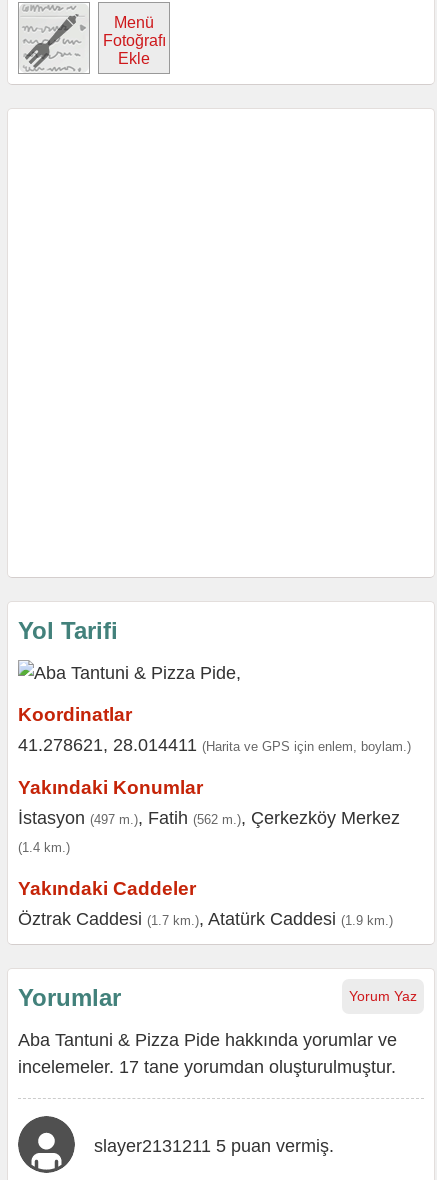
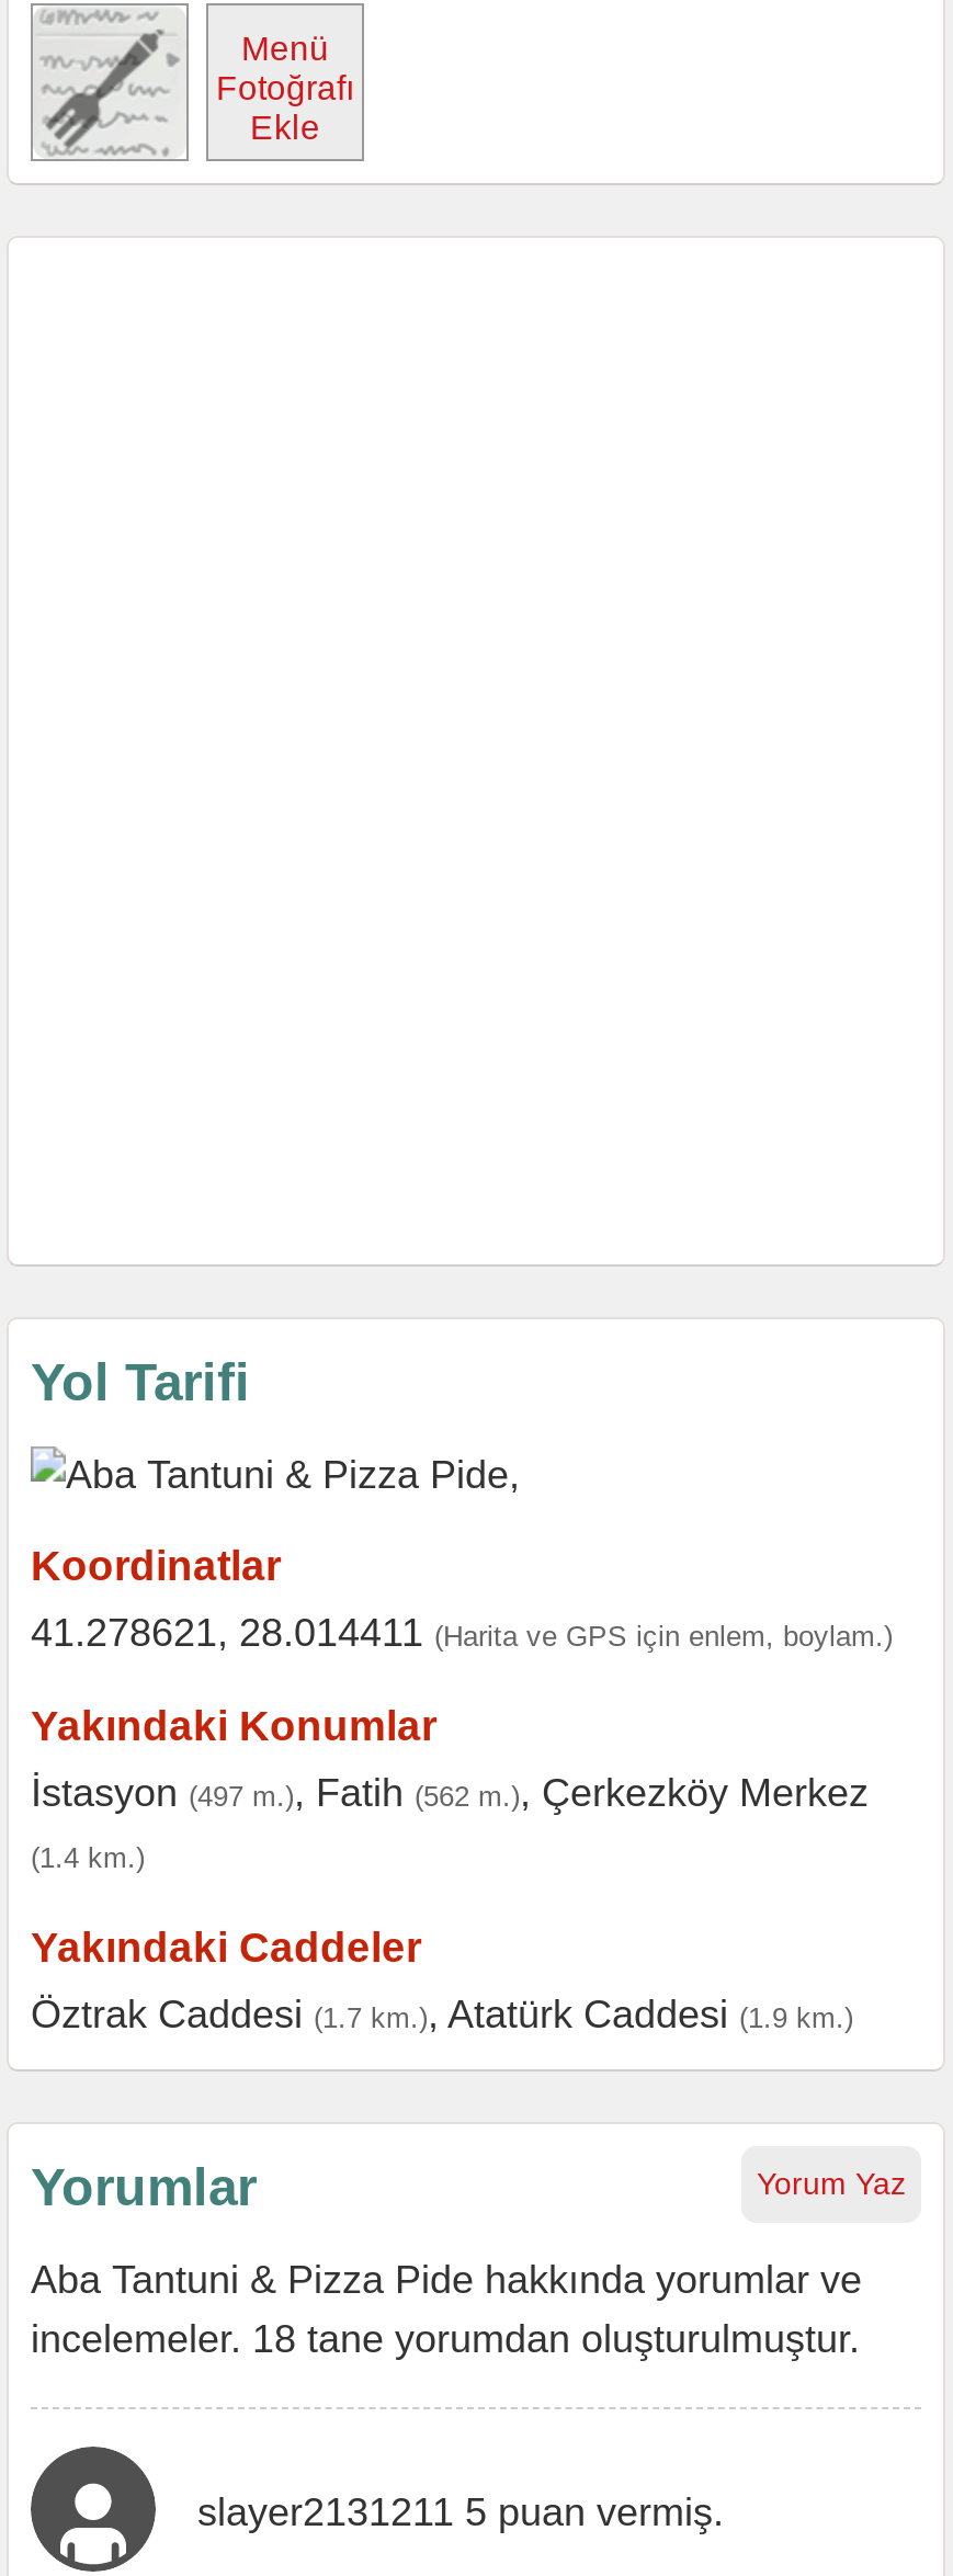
[18,1057,396,1077] incelemeler. 17 tane yorumdan oluşturulmuştur. -> [31,2317,860,2361] incelemeler. 18 tane yorumdan oluşturulmuştur.

